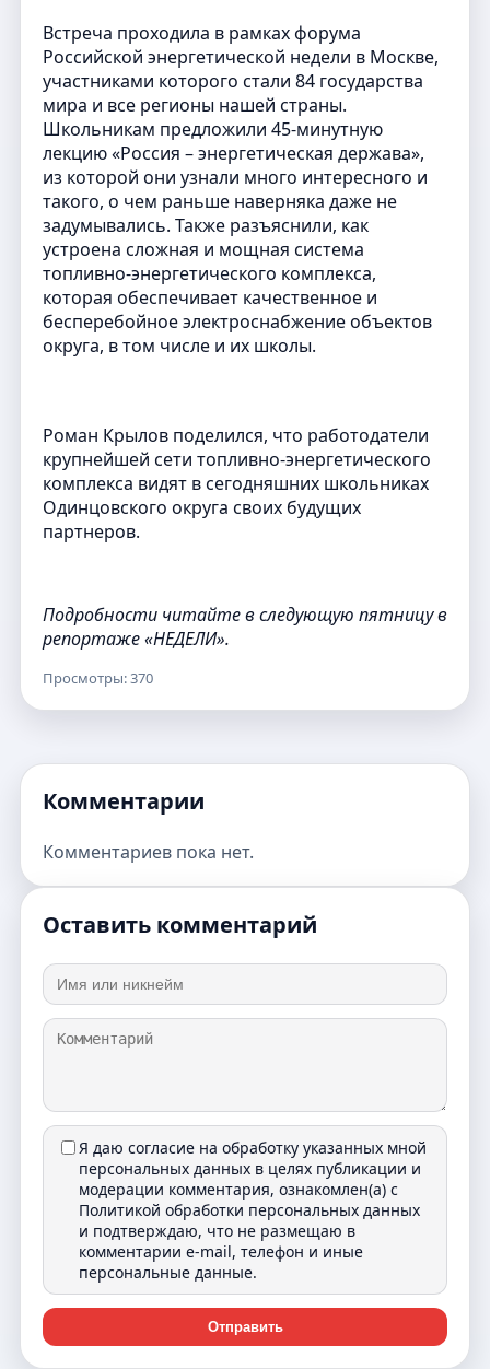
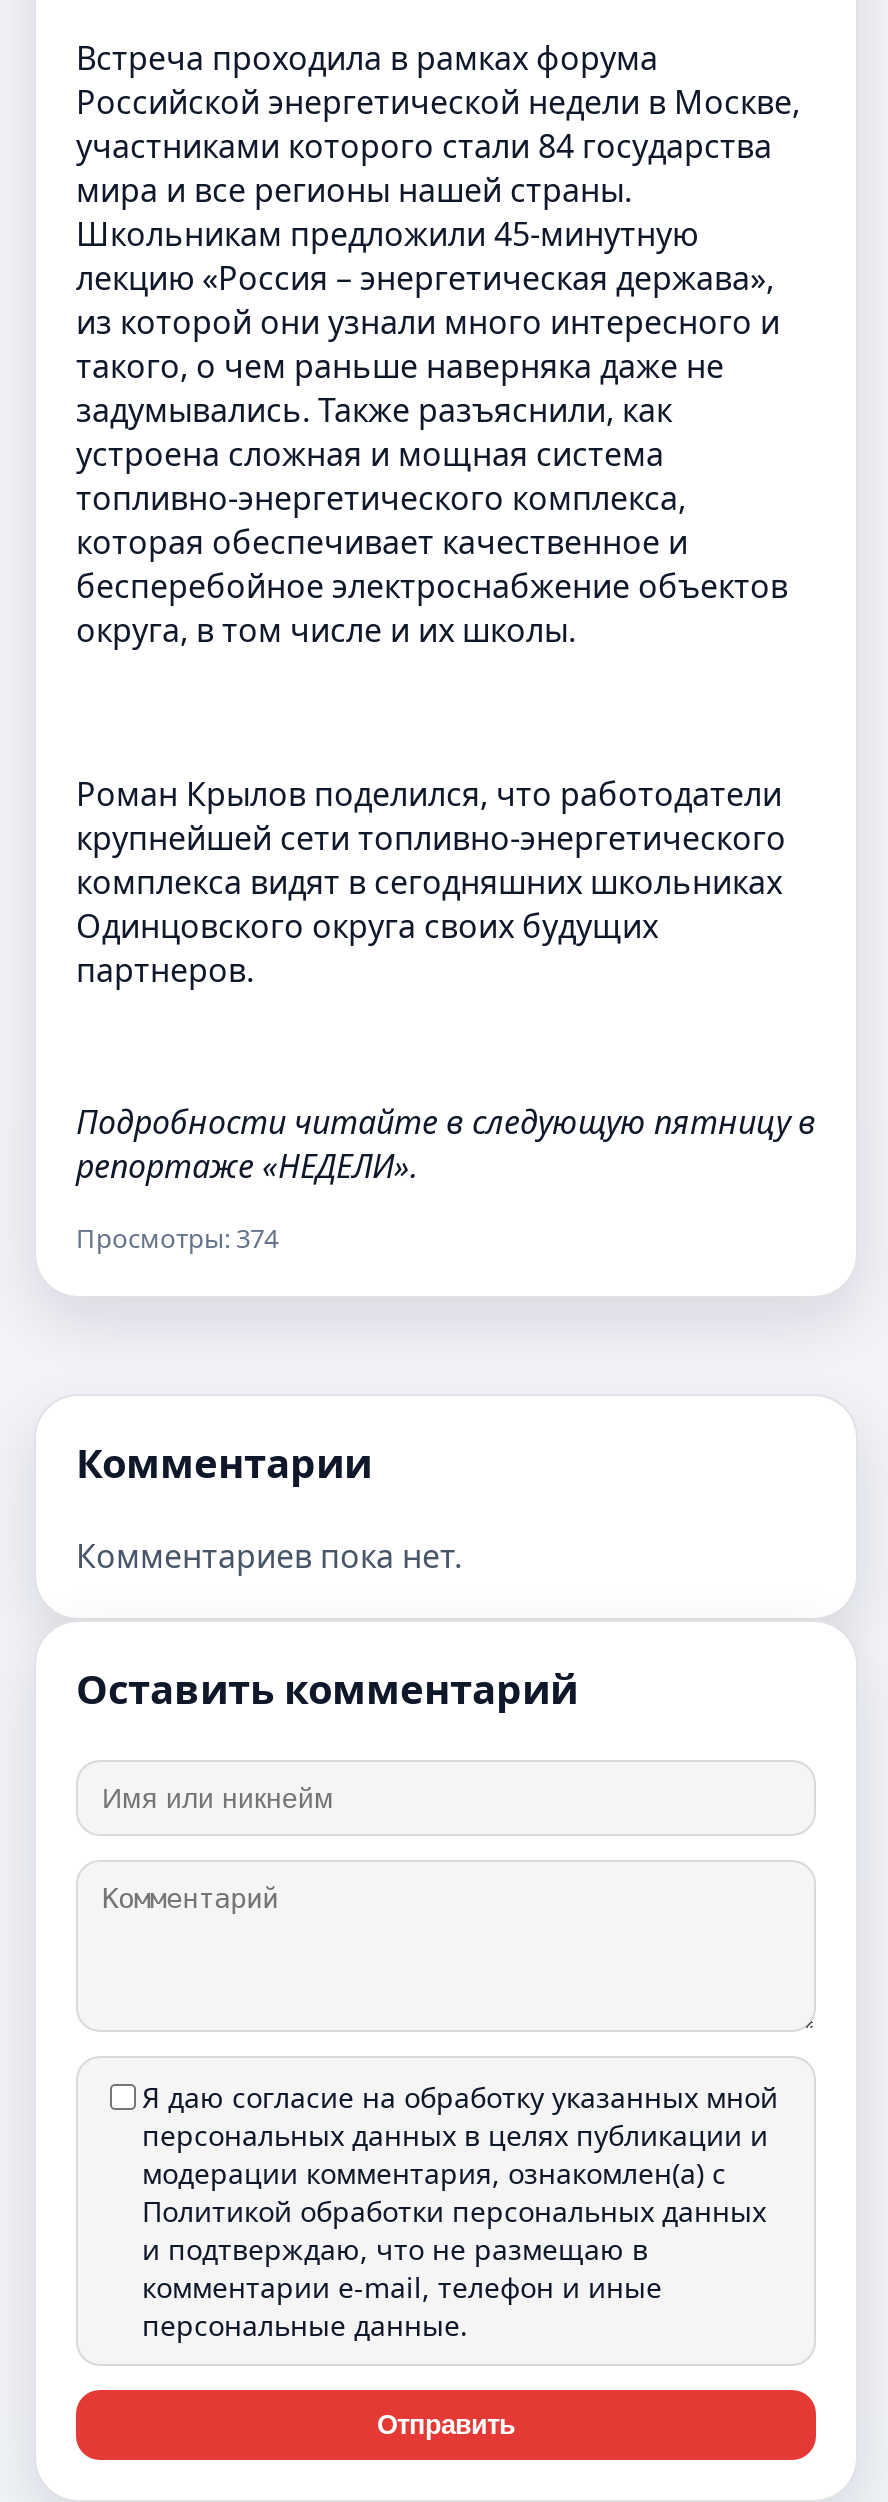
[43,669,153,688] Просмотры: 370 -> [76,1221,278,1257] Просмотры: 374

